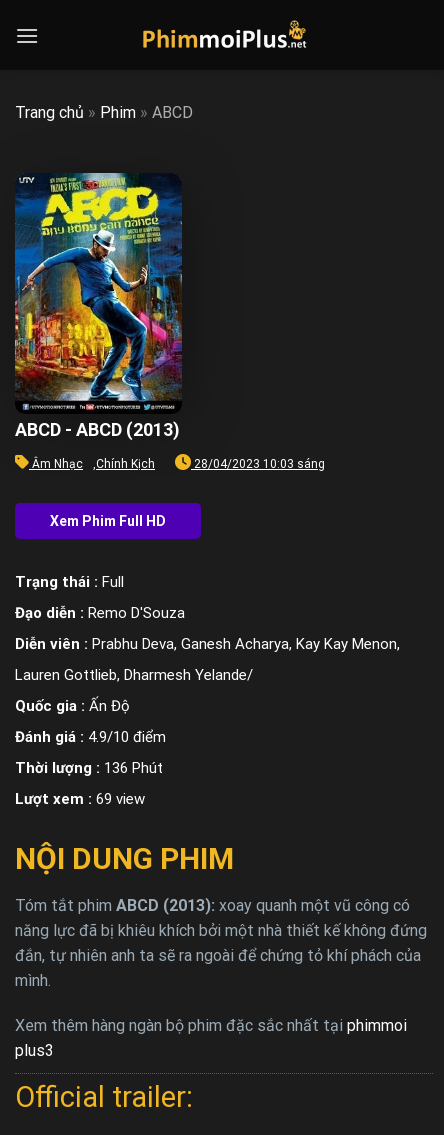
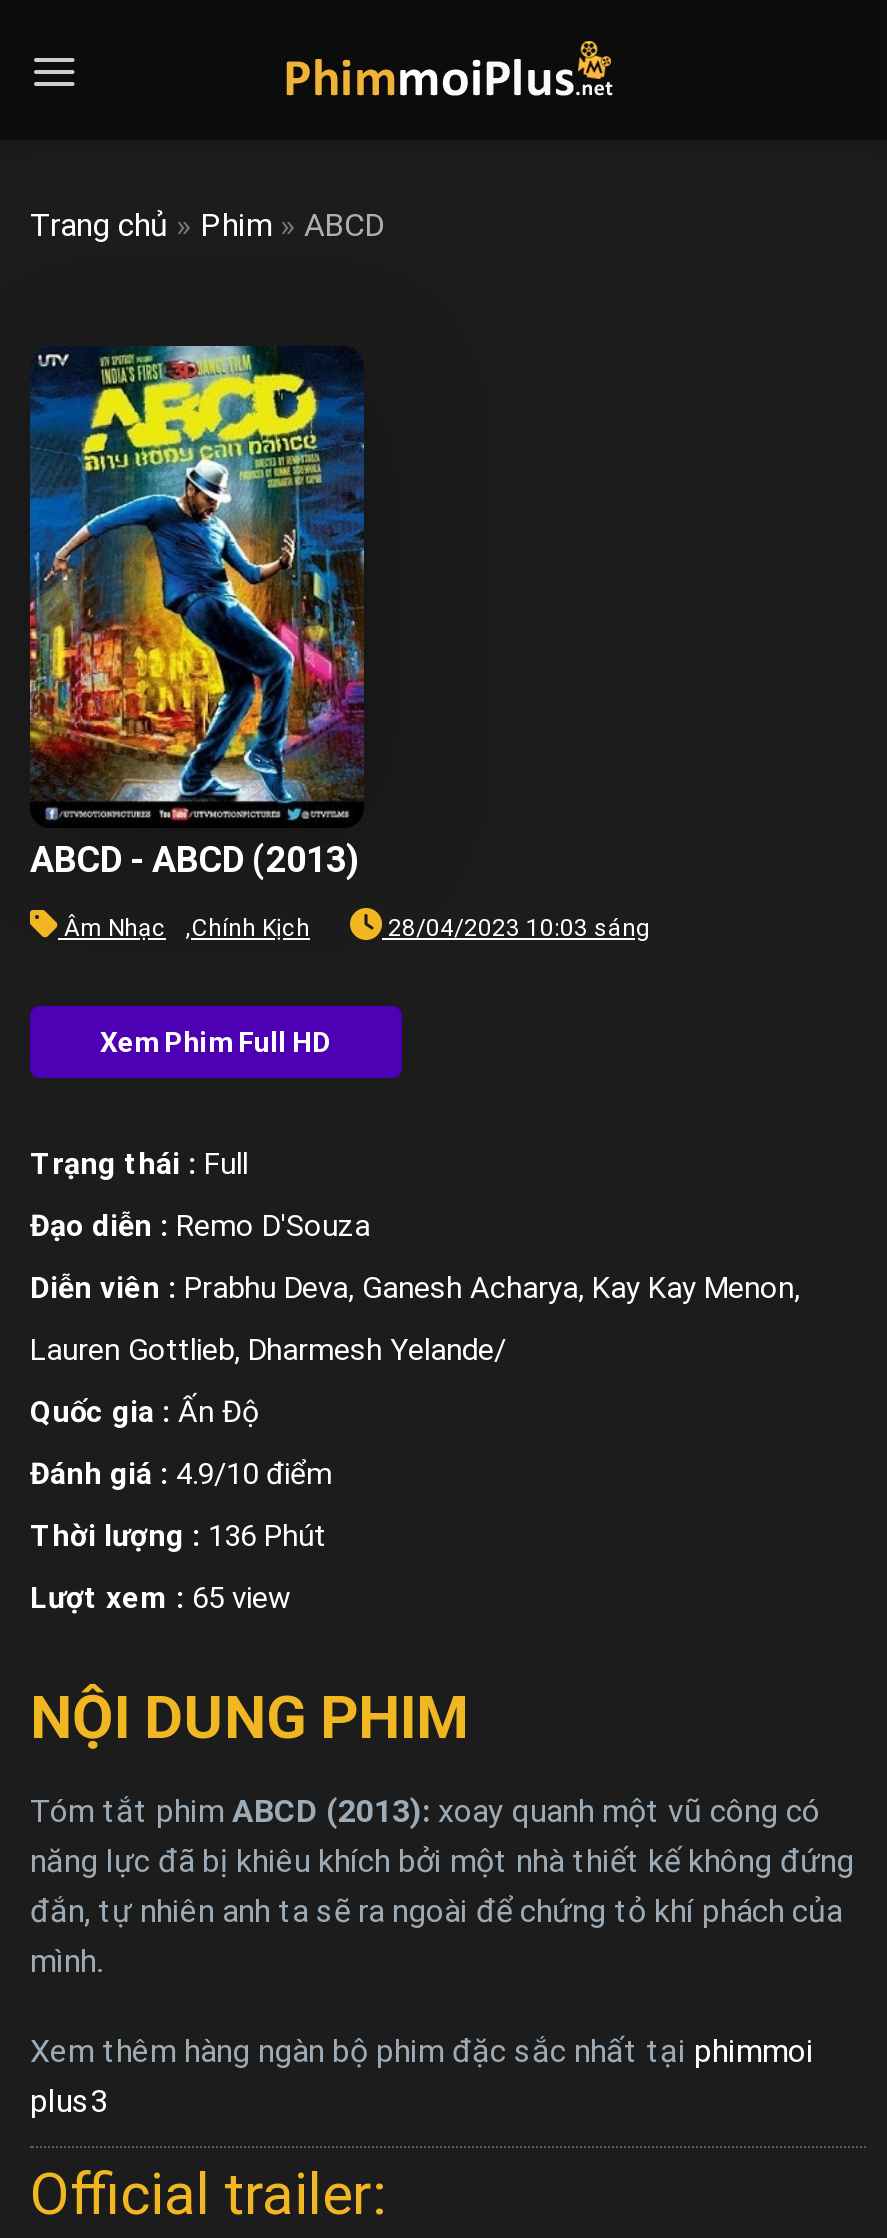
[15,790,145,808] Lượt xem : 69 view -> [30,1580,290,1616] Lượt xem : 65 view

